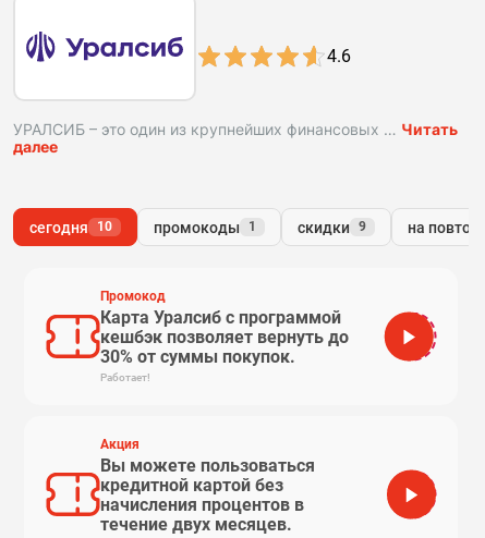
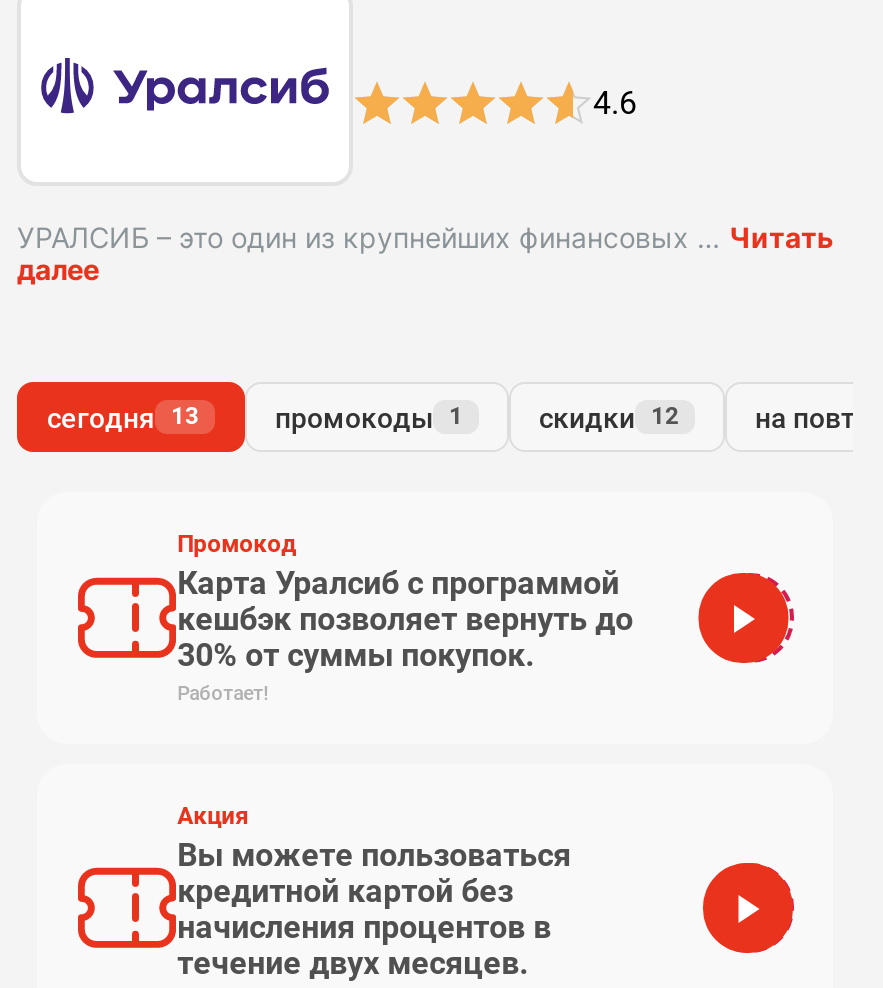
[29,218,112,236] сегодня 10 -> [47,401,199,433] сегодня 13
[298,218,366,236] скидки 9 -> [539,401,679,433] скидки 12

